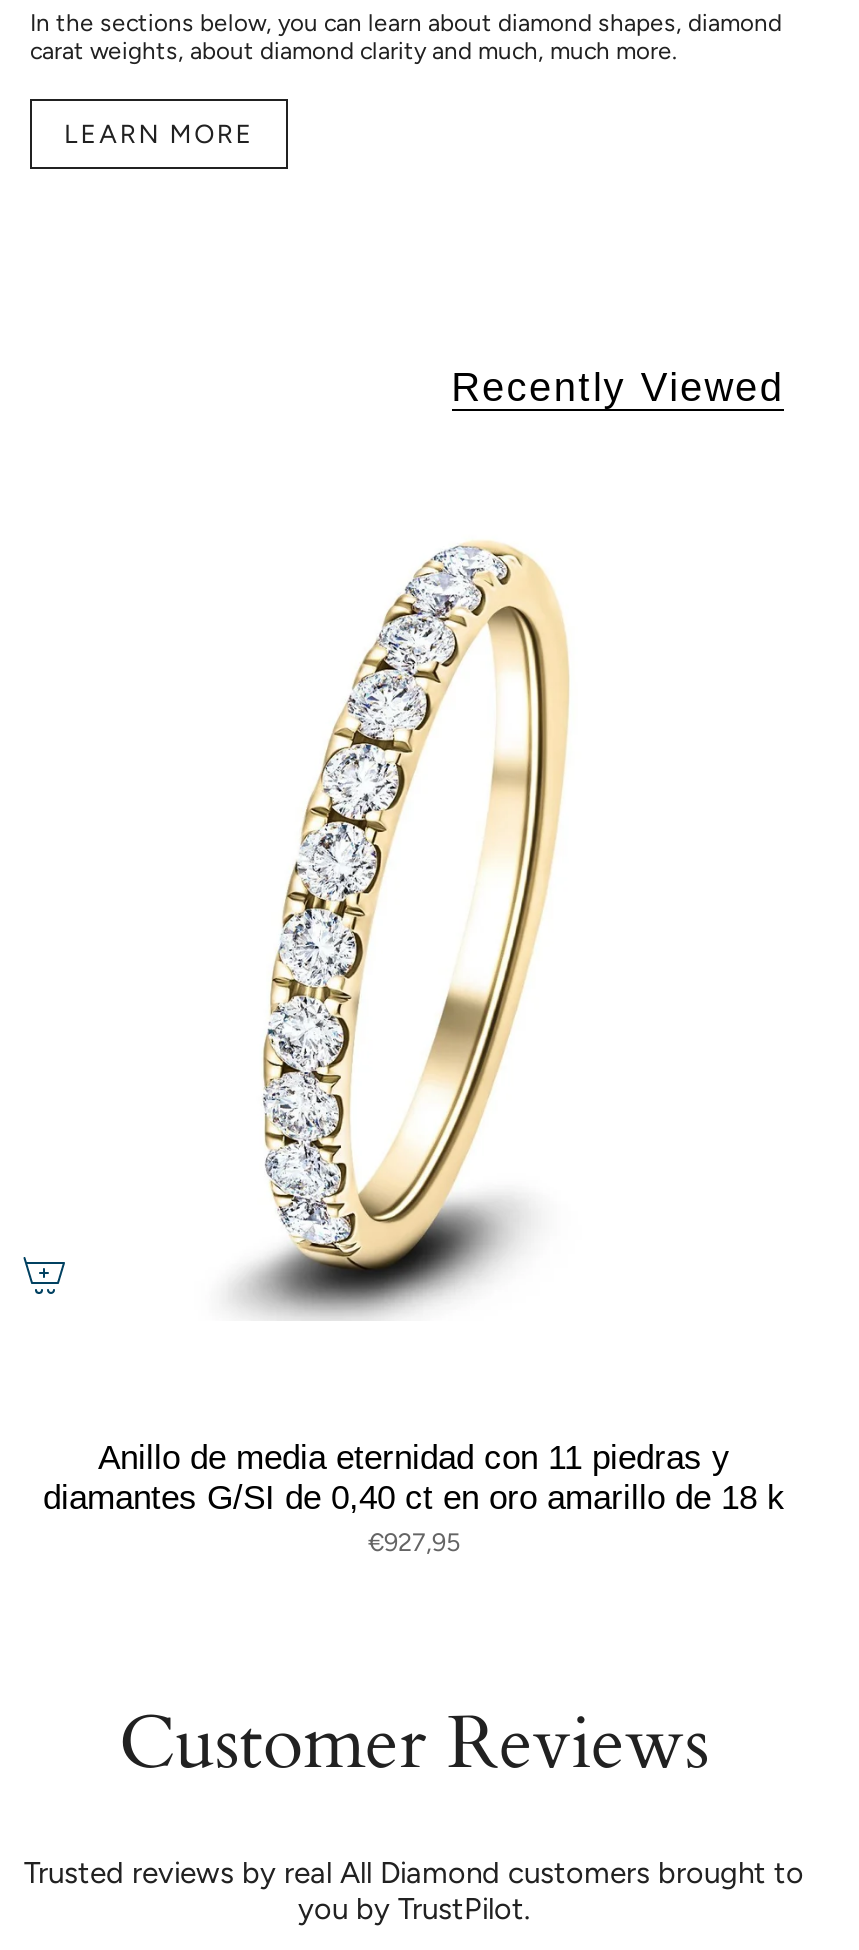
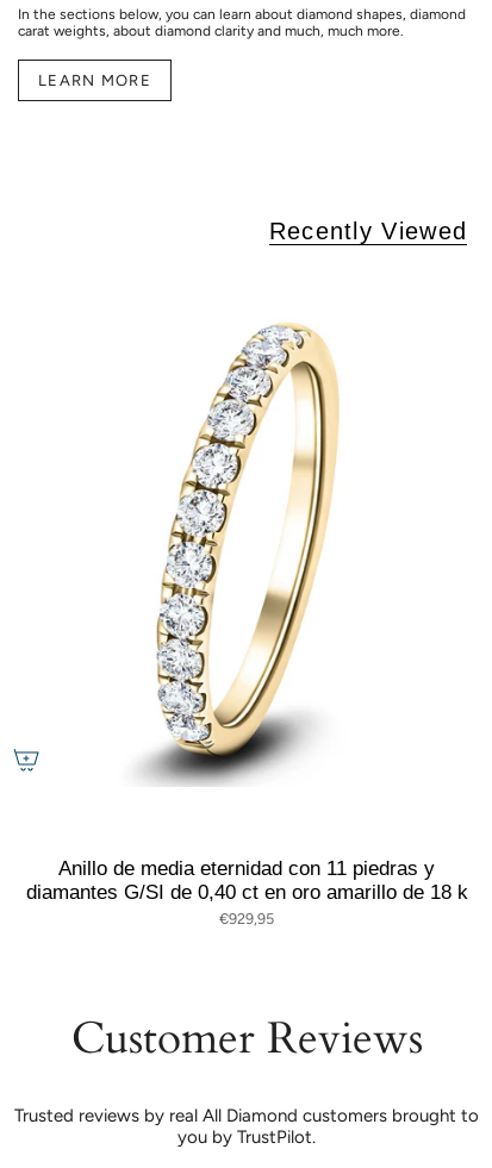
[368,1527,460,1557] €927,95 -> [219,910,274,928] €929,95

